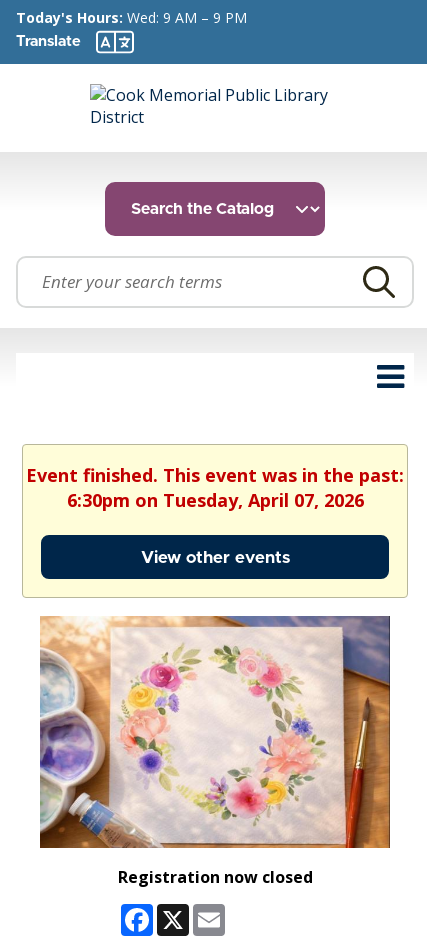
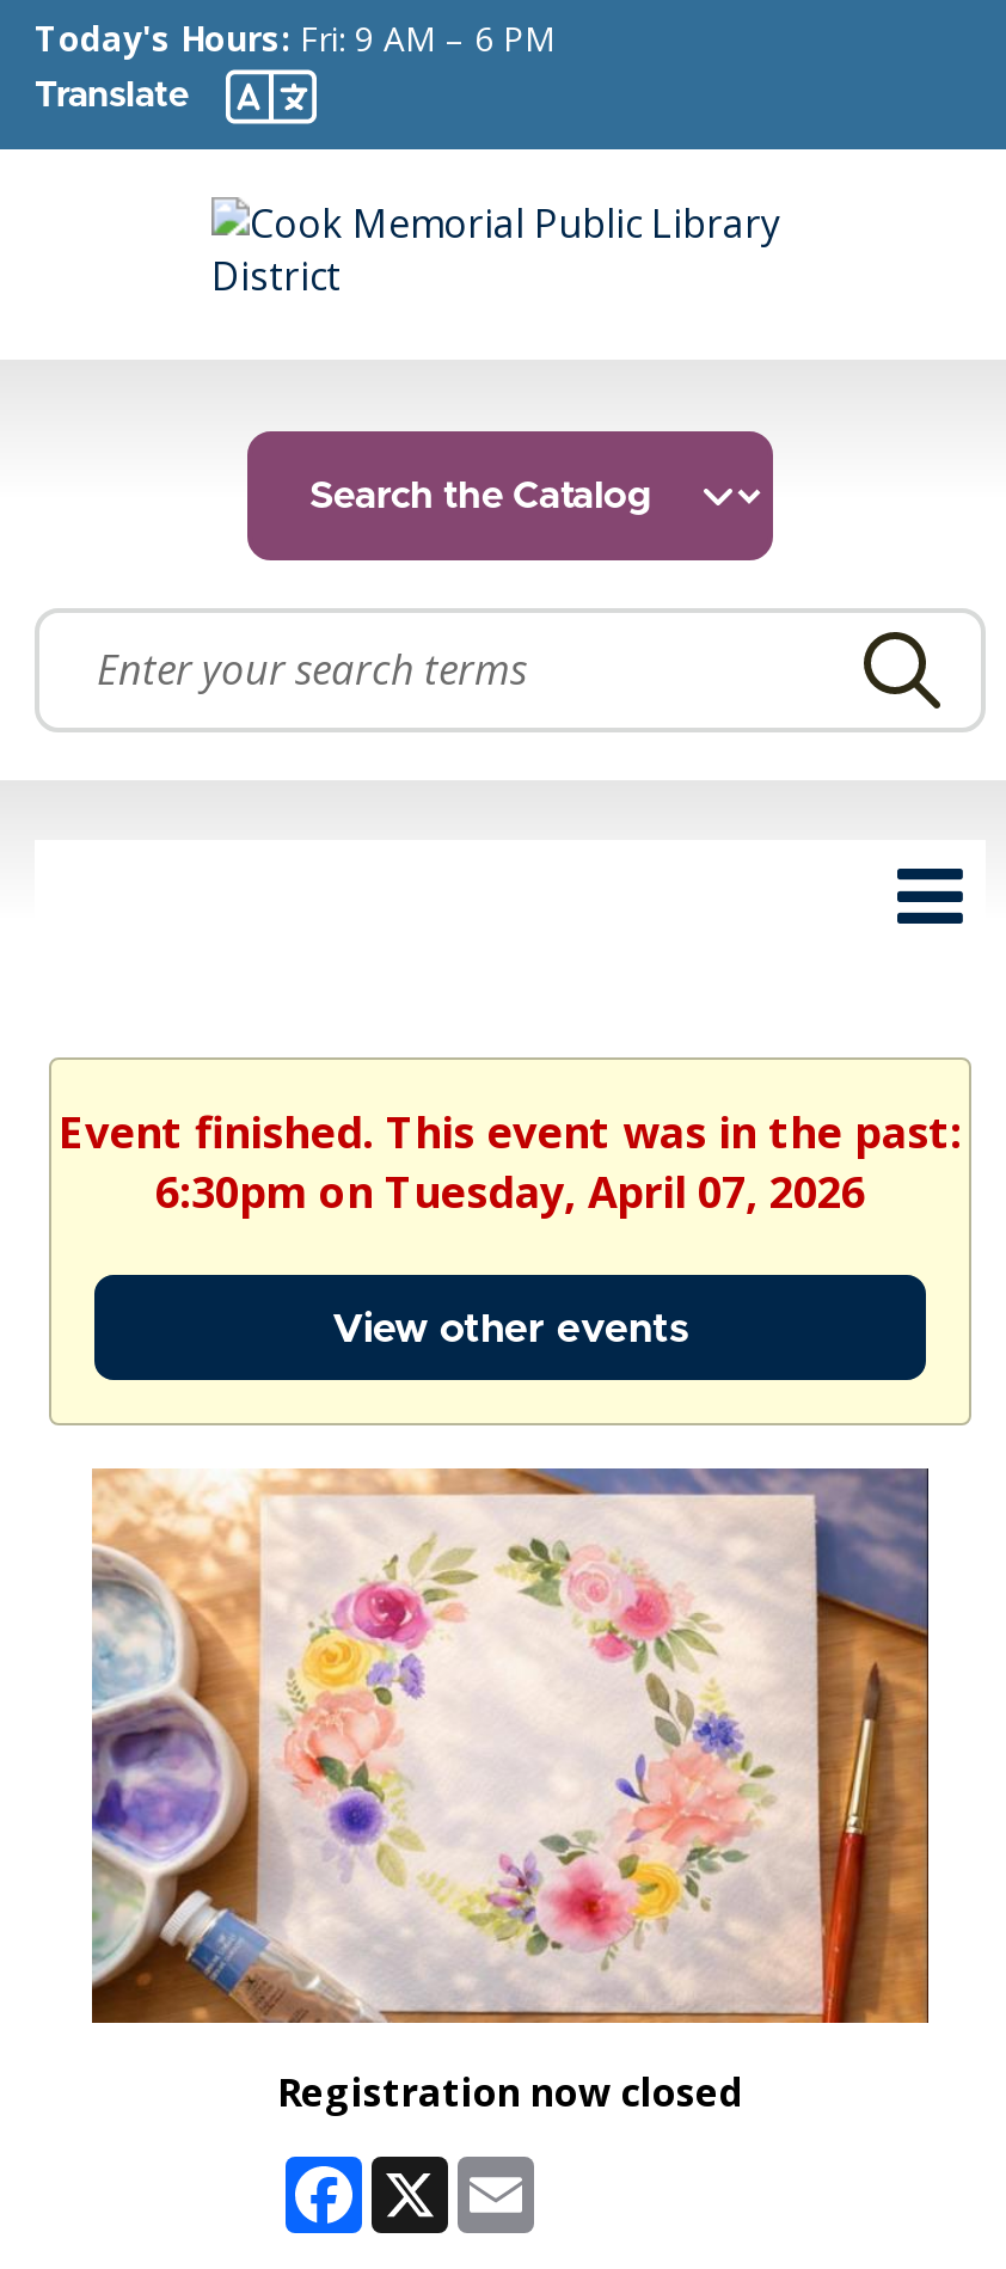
[16,7,247,26] Today's Hours: Wed: 9 AM – 9 PM -> [35,14,556,60] Today's Hours: Fri: 9 AM – 6 PM

